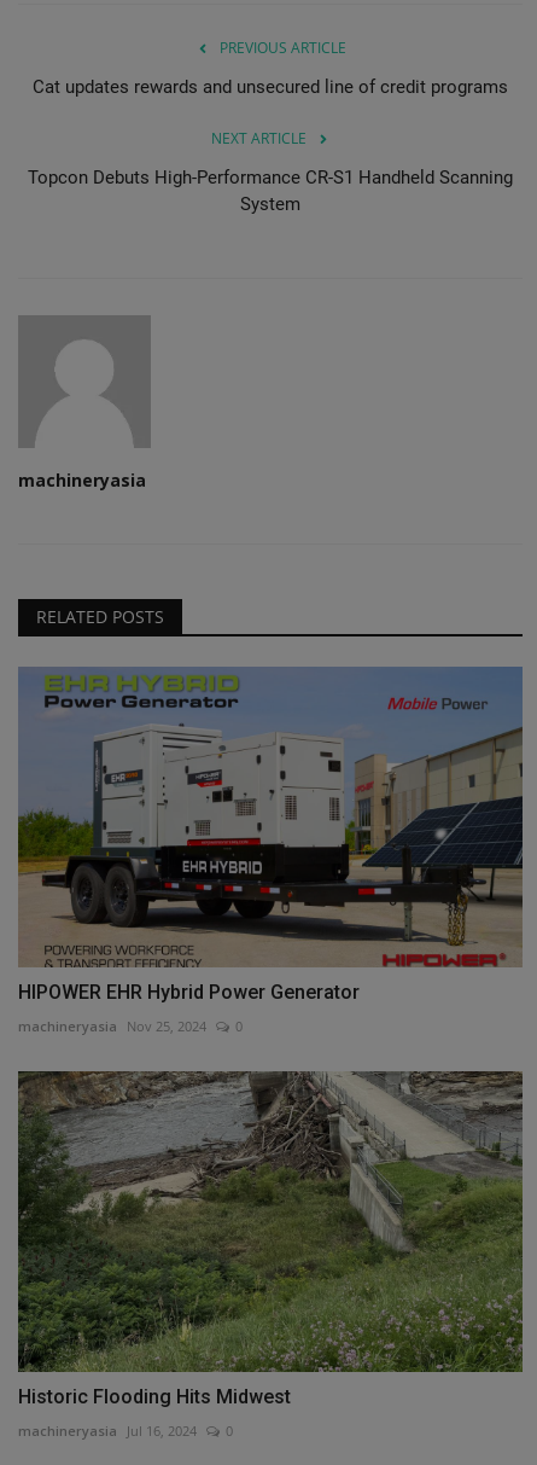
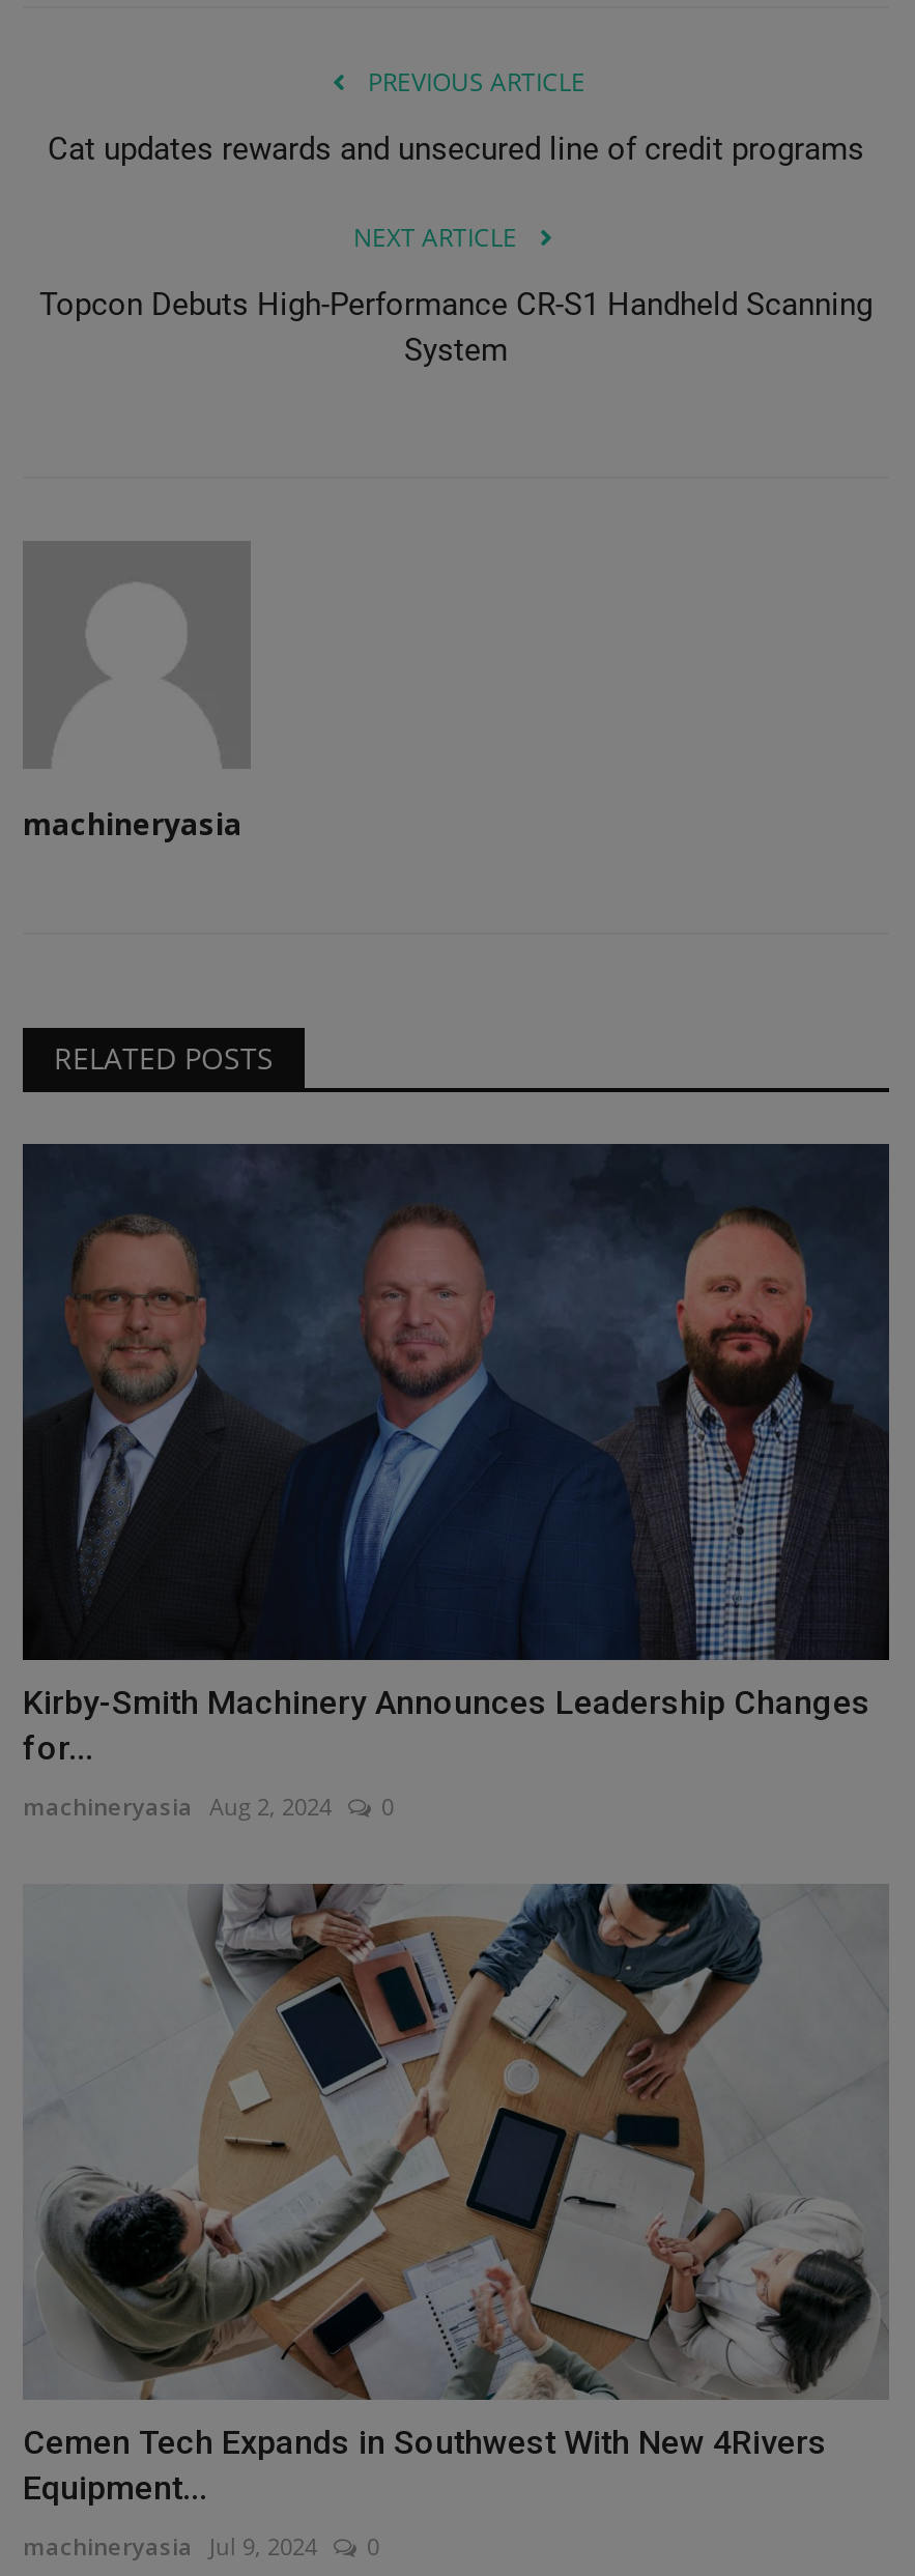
[17,667,523,1004] [image] | HIPOWER EHR Hybrid Power Generator -> [21,1142,891,1768] [image] | Kirby-Smith Machinery Announces Leadership Changes | for...
[18,1017,206,1035] machineryasia Nov 25, 2024 -> [23,1791,332,1822] machineryasia Aug 2, 2024
[17,1070,524,1408] [image] | Historic Flooding Hits Midwest -> [23,1882,887,2507] [image] | Cemen Tech Expands in Southwest With New 4Rivers | Equipment...
[18,1421,197,1439] machineryasia Jul 16, 2024 -> [23,2530,317,2561] machineryasia Jul 9, 2024

